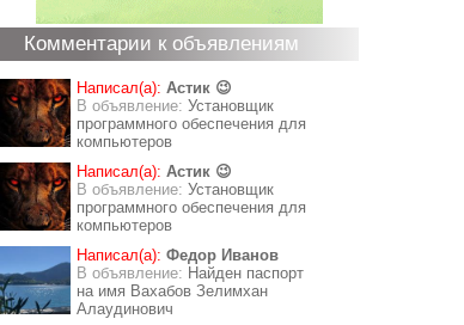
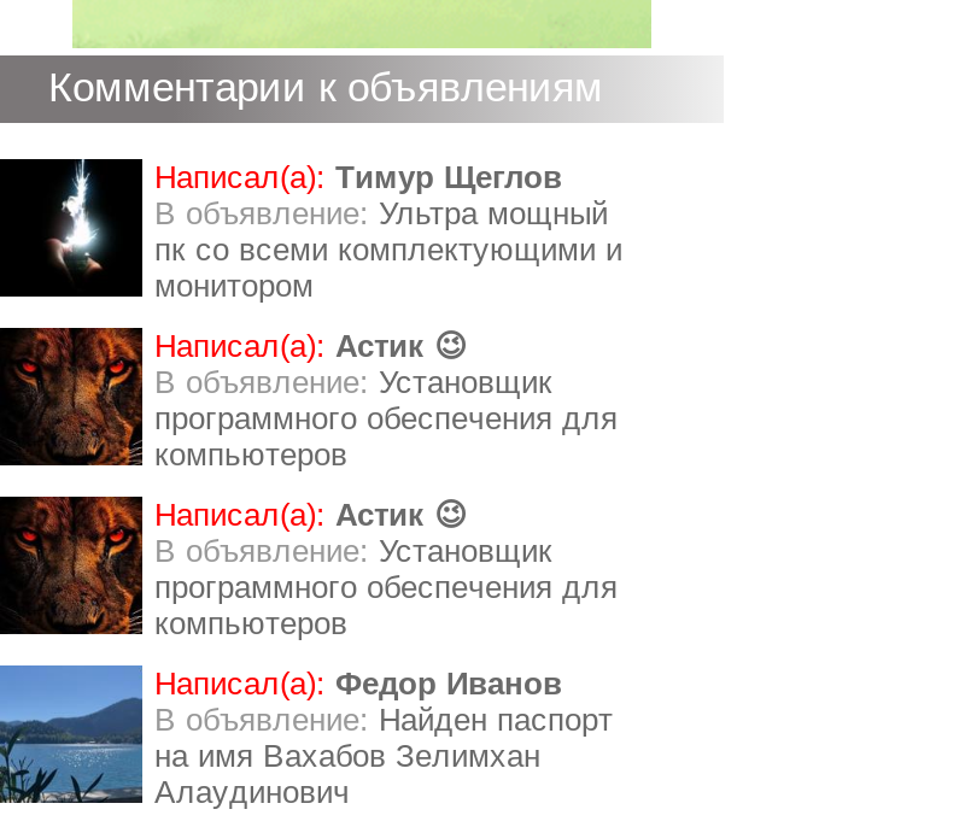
none -> [19,157,622,304] [image] | Написал(а): Тимур Щеглов | В объявление: Ультра мощный | пк со всеми комплектующими и | монитором

